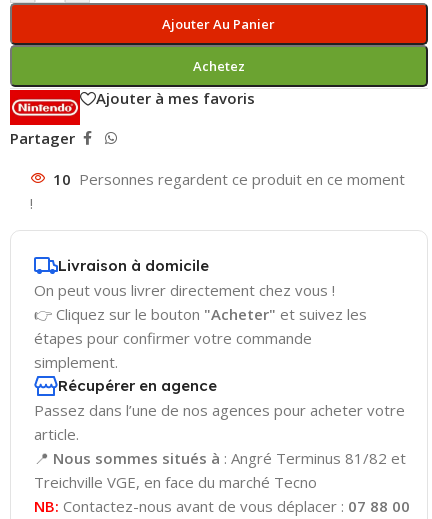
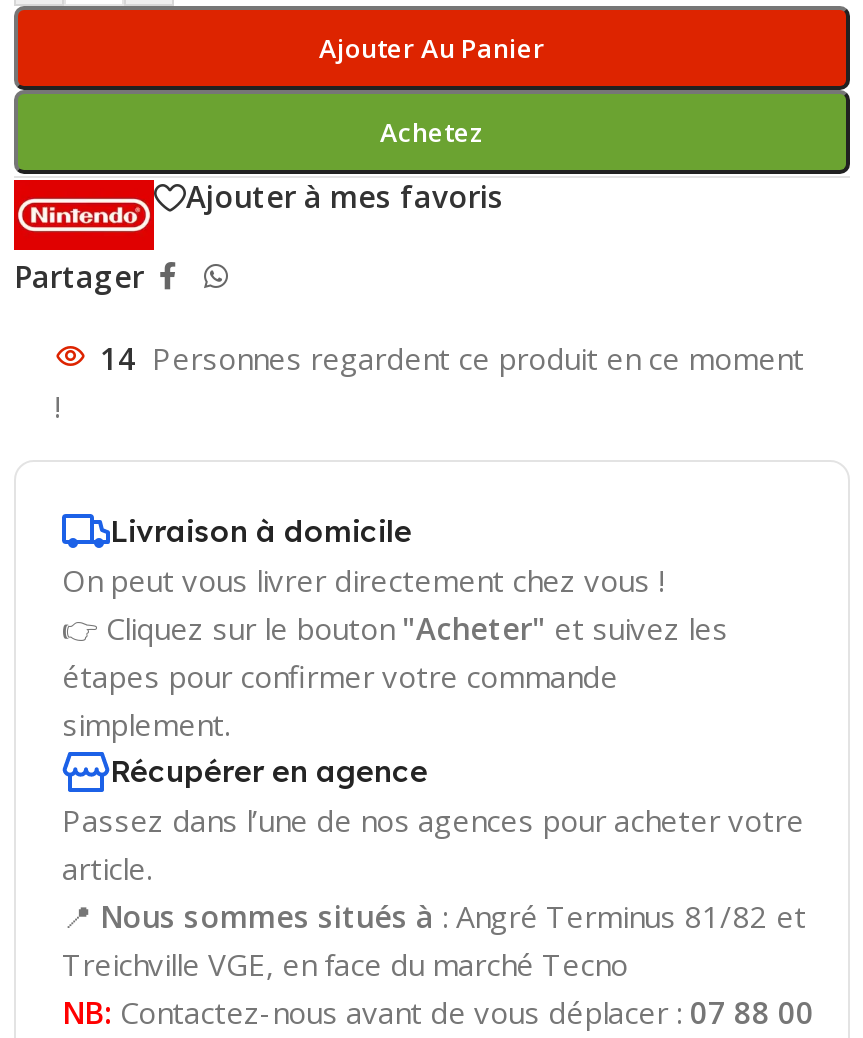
[53,169,405,189] 10 Personnes regardent ce produit en ce moment -> [100,338,804,378] 14 Personnes regardent ce produit en ce moment

